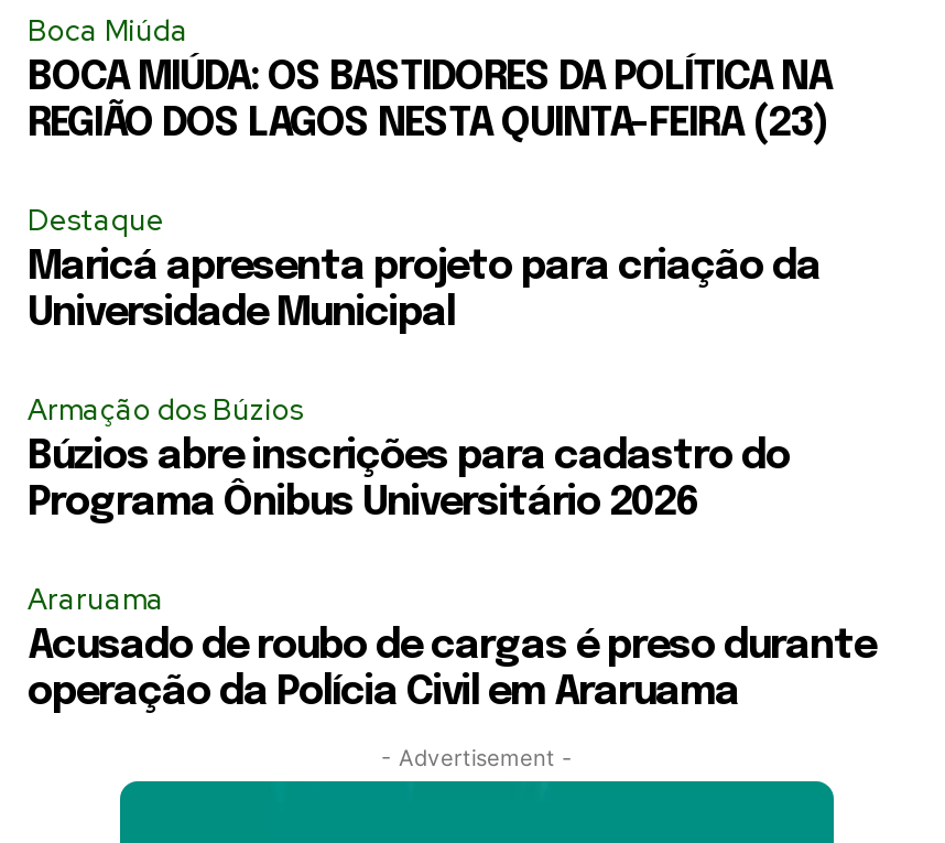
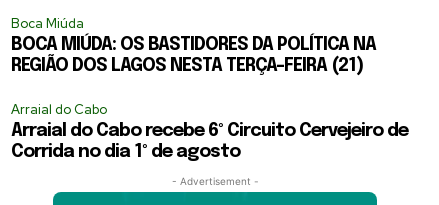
[28,103,876,712] REGIÃO DOS LAGOS NESTA QUINTA-FEIRA (23) | Destaque | Maricá apresenta projeto para criação da | Universidade Municipal | Armação dos Búzios | Búzios abre inscrições para cadastro do | Programa Ônibus Universitário 2026 | Araruama | Acusado de roubo de cargas é preso durante | operação da Polícia Civil em Araruama -> [11,57,408,161] REGIÃO DOS LAGOS NESTA TERÇA-FEIRA (21) | Arraial do Cabo | Arraial do Cabo recebe 6º Circuito Cervejeiro de | Corrida no dia 1º de agosto

